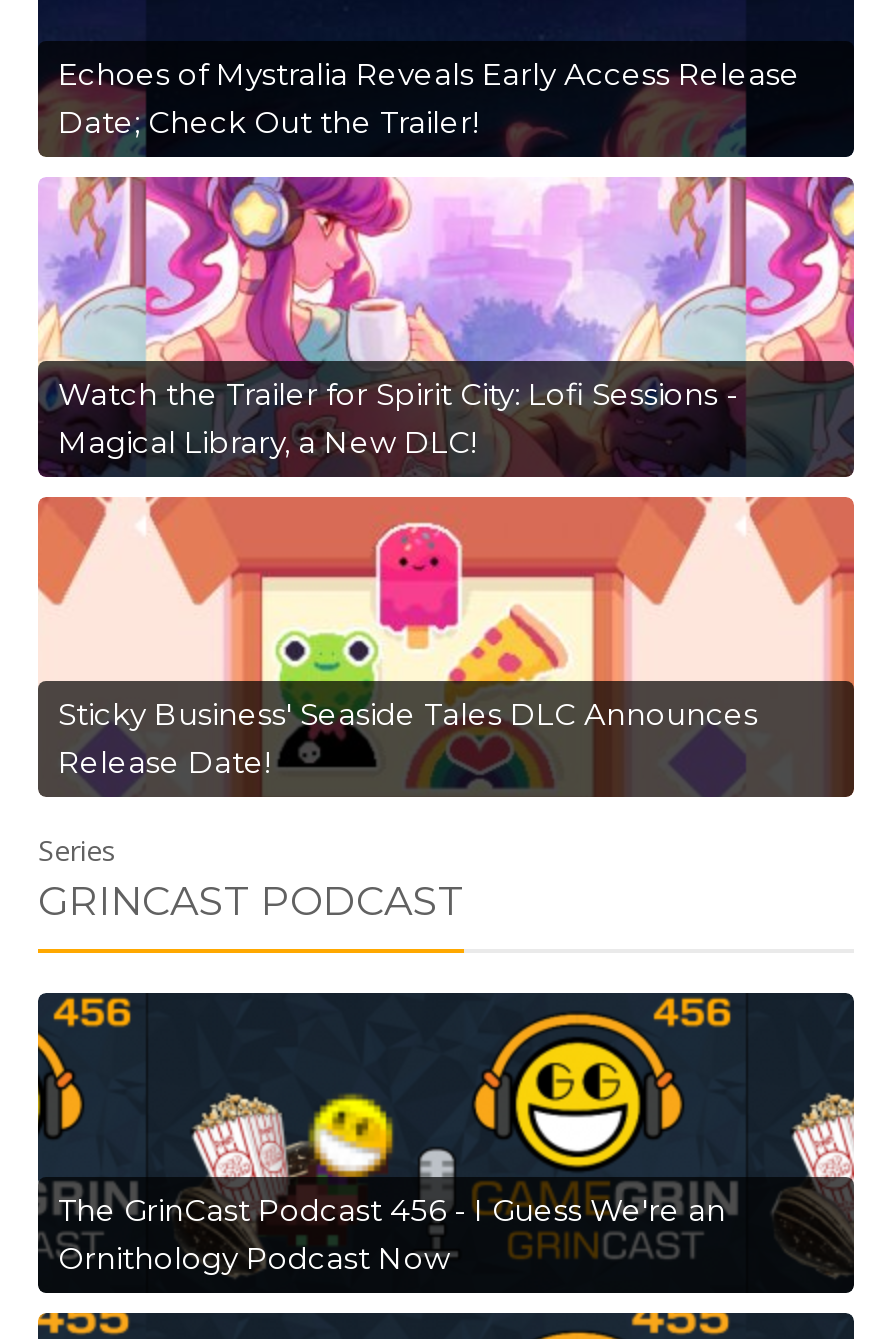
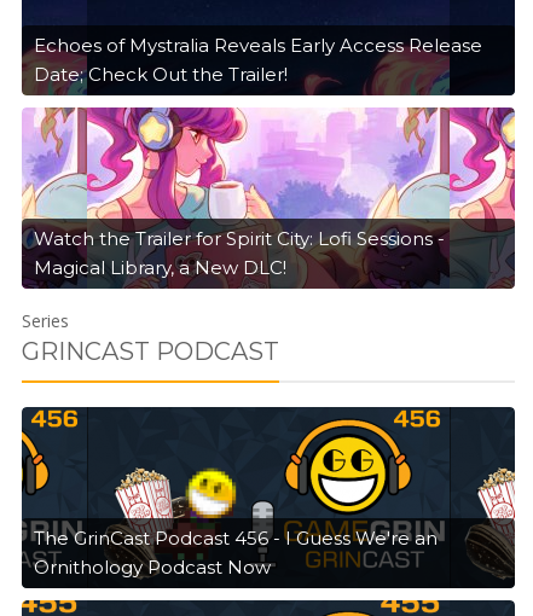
[36,495,856,797] [image] | Sticky Business' Seaside Tales DLC Announces | Release Date! -> none

